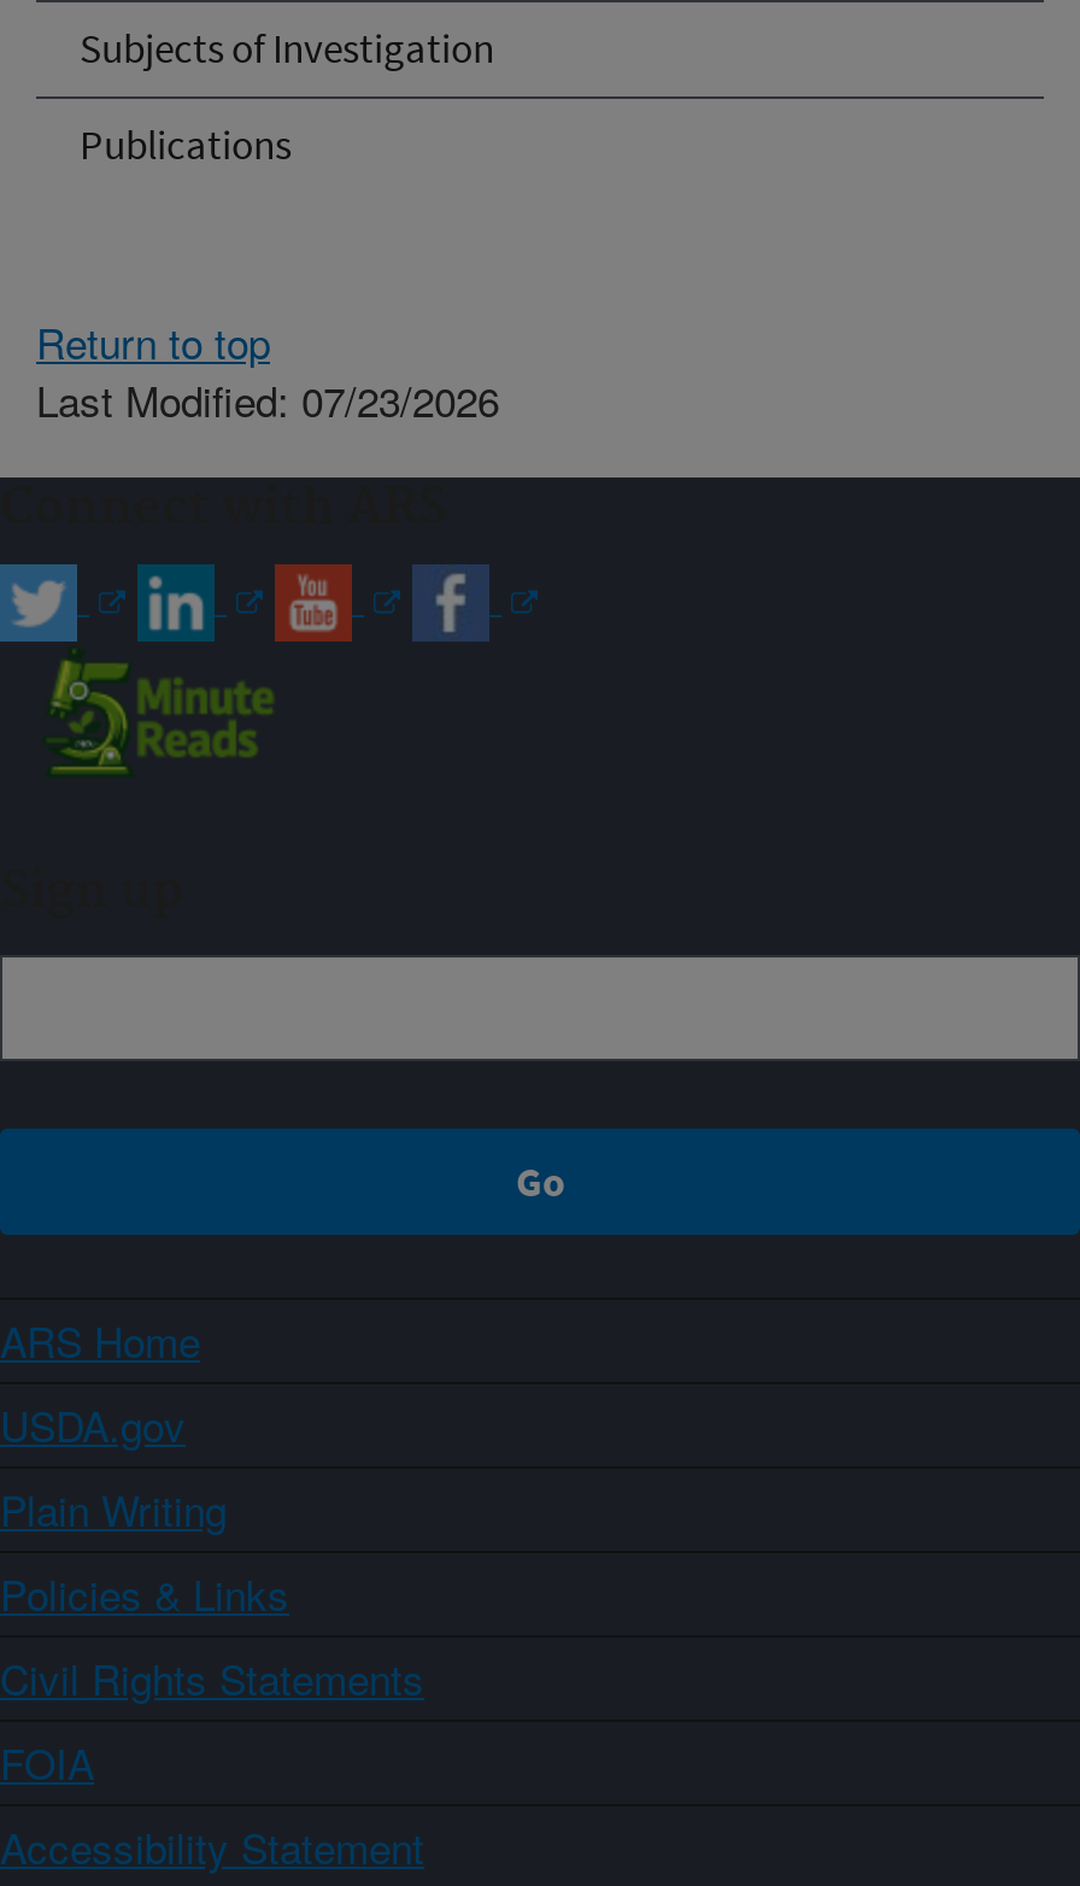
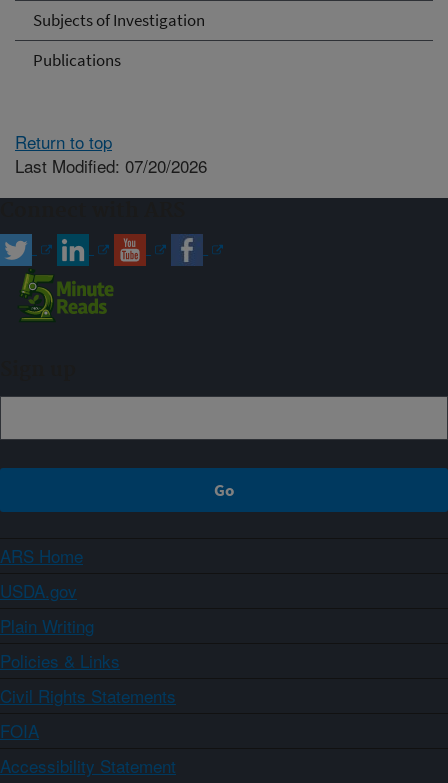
[36,368,499,428] Last Modified: 07/23/2026 -> [15,152,207,177] Last Modified: 07/20/2026

